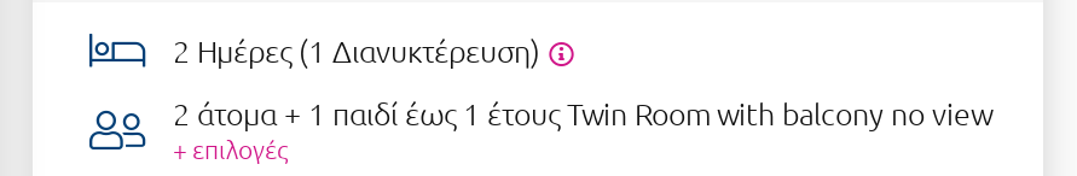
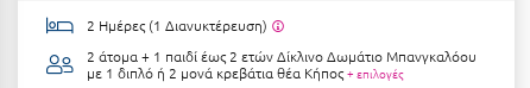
[173,93,992,166] 2 άτομα + 1 παιδί έως 1 έτους Twin Room with balcony no view | + επιλογές -> [87,46,477,82] 2 άτομα + 1 παιδί έως 2 ετών Δίκλινο Δωμάτιο Μπανγκαλόου | με 1 διπλό ή 2 μονά κρεβάτια θέα Κήπος + επιλογές

